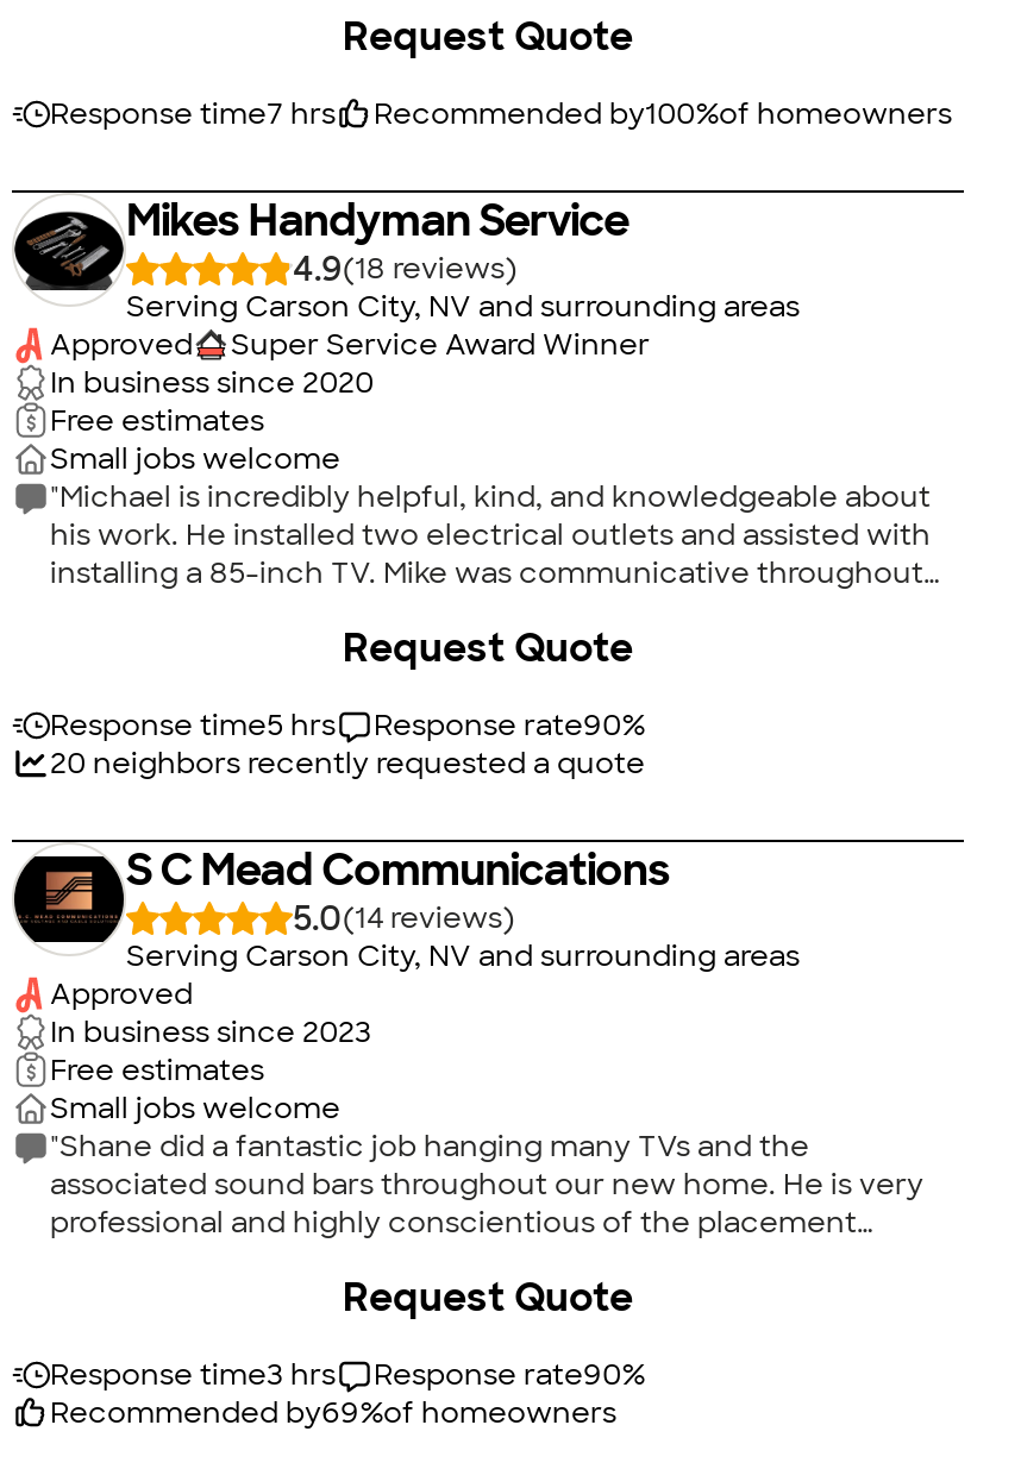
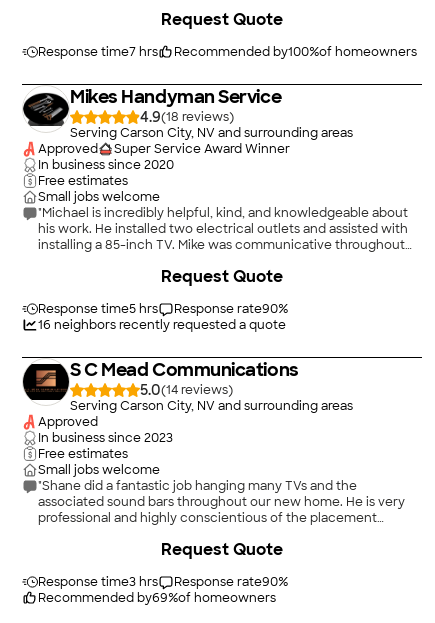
[50,745,645,783] 20 neighbors recently requested a quote -> [38,317,286,333] 16 neighbors recently requested a quote

